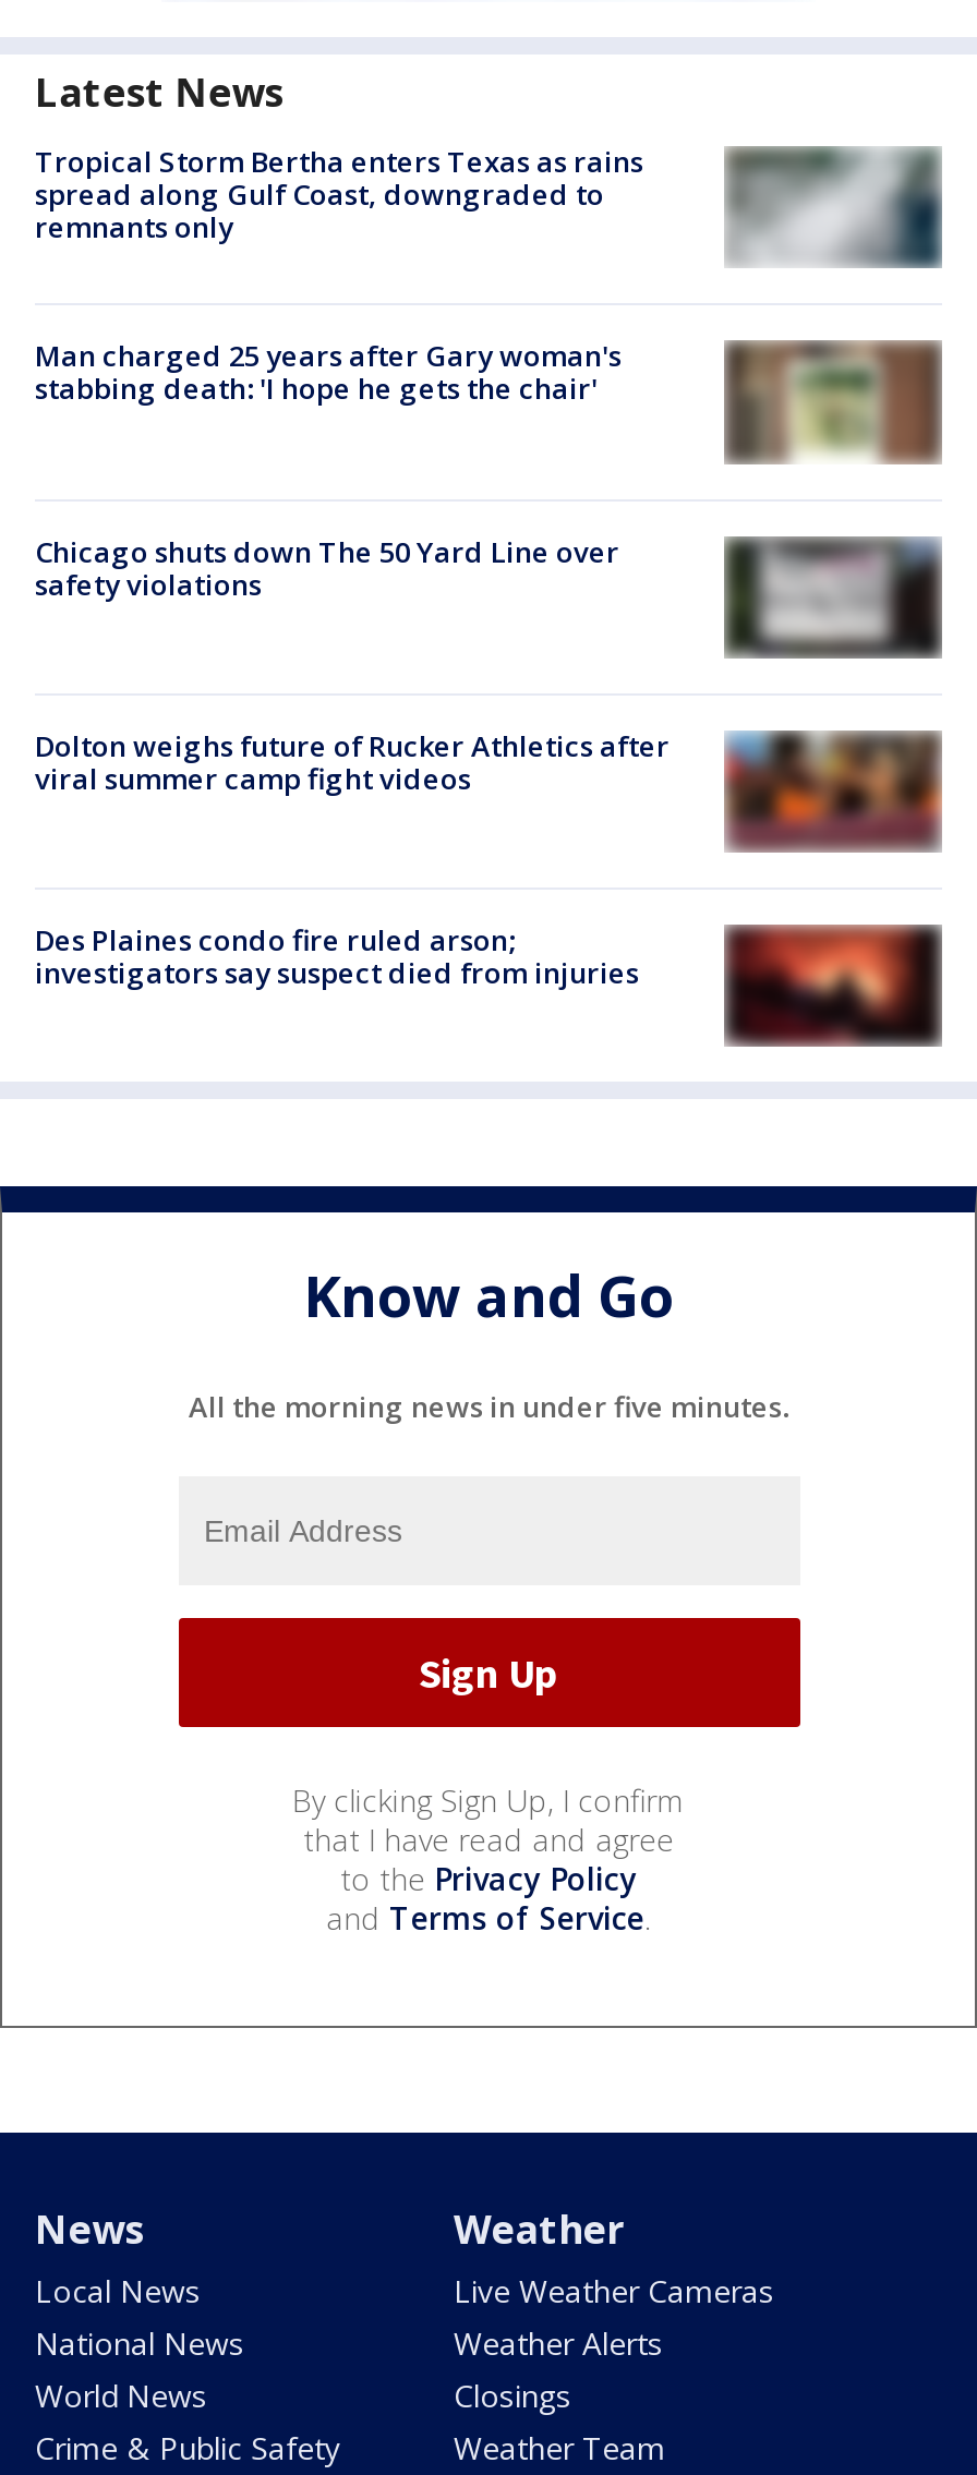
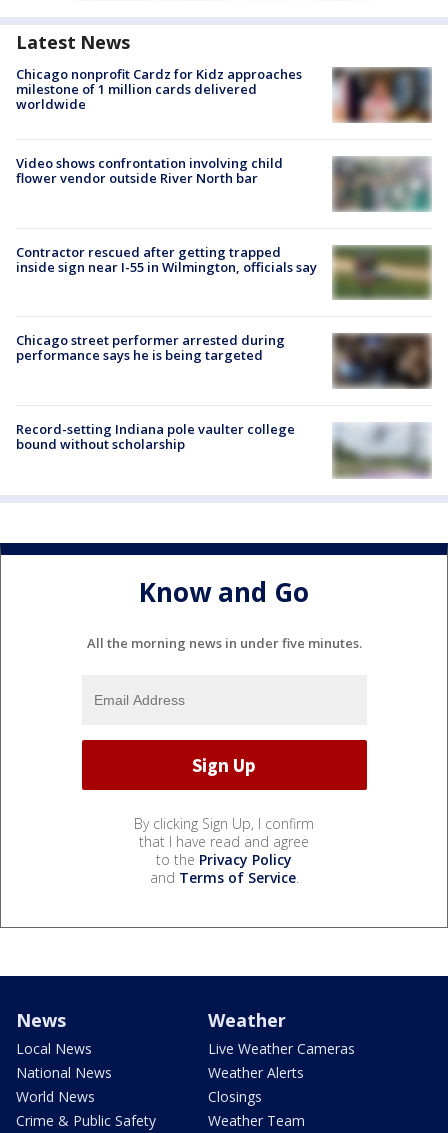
[35,141,940,268] [image] | Tropical Storm Bertha enters Texas as rains | spread along Gulf Coast, downgraded to | remnants only -> [16,65,432,123] [image] | Chicago nonprofit Cardz for Kidz approaches | milestone of 1 million cards delivered | worldwide
[35,336,622,408] Man charged 25 years after Gary woman's | stabbing death: 'I hope he gets the chair' -> [16,154,283,187] Video shows confrontation involving child | flower vendor outside River North bar
[728,340,942,464] [image] -> [335,157,432,212] [image]
[35,531,619,603] Chicago shuts down The 50 Yard Line over | safety violations -> [16,243,317,276] Contractor rescued after getting trapped | inside sign near I-55 in Wilmington, officials say
[724,536,942,656] [image] -> [332,247,432,300] [image]
[35,725,670,797] Dolton weighs future of Rucker Athletics after | viral summer camp fight videos -> [16,331,285,364] Chicago street performer arrested during | performance says he is being targeted
[726,731,942,853] [image] -> [333,333,432,387] [image]
[35,920,942,1047] [image] | Des Plaines condo fire ruled arson; | investigators say suspect died from injuries -> [16,420,431,478] [image] | Record-setting Indiana pole vaulter college | bound without scholarship

